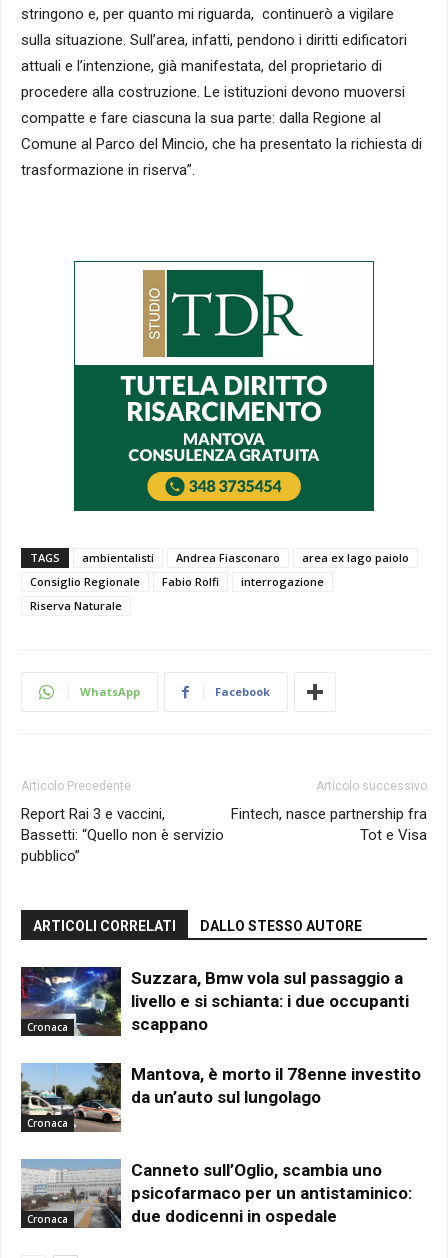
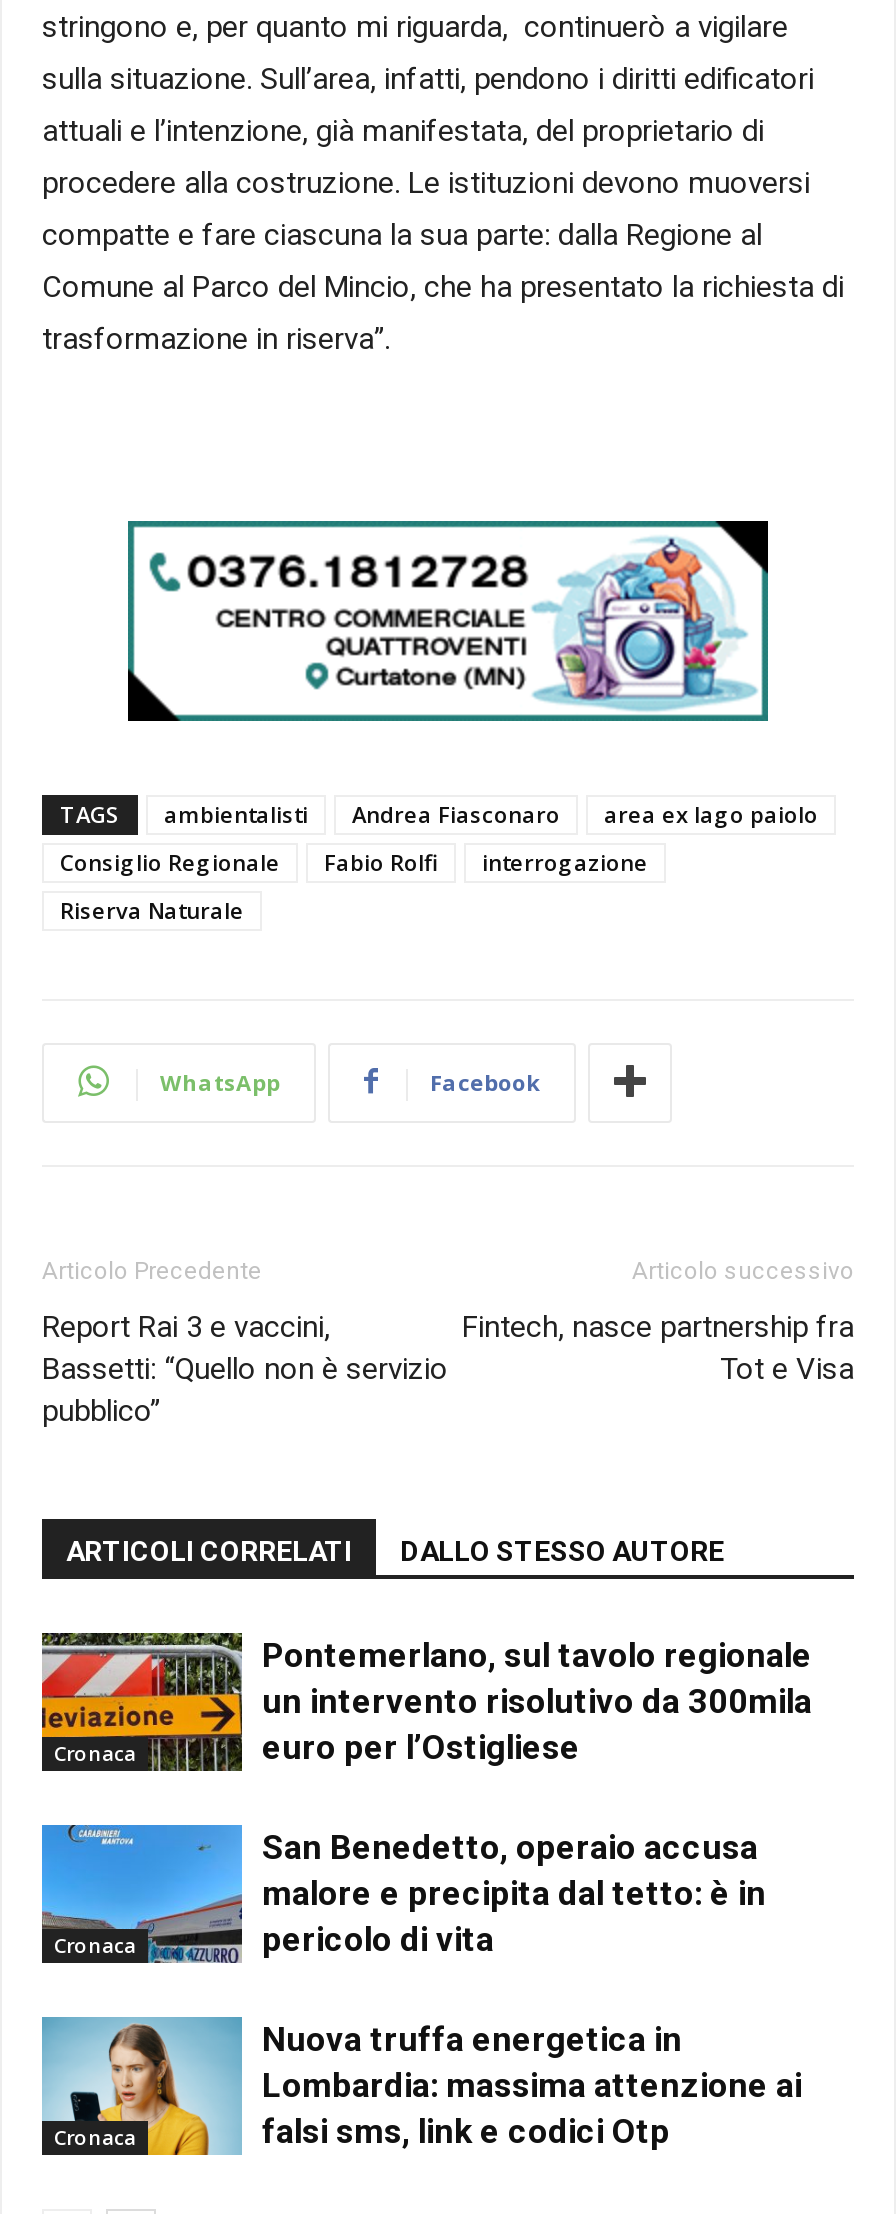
[64,261,375,512] [image] -> [126,518,770,724] [image]
[20,966,409,1037] [image] | Suzzara, Bmw vola sul passaggio a | livello e si schianta: i due occupanti | scappano -> [40,1630,812,1772] [image] | Pontemerlano, sul tavolo regionale | un intervento risolutivo da 300mila | euro per l’Ostigliese
[20,1062,421,1132] [image] | Mantova, è morto il 78enne investito | da un’auto sul lungolago -> [40,1824,766,1964] [image] | San Benedetto, operaio accusa | malore e precipita dal tetto: è in | pericolo di vita
[20,1160,412,1229] [image] | Canneto sull’Oglio, scambia uno | psicofarmaco per un antistaminico: | due dodicenni in ospedale -> [40,2018,802,2158] [image] | Nuova truffa energetica in | Lombardia: massima attenzione ai | falsi sms, link e codici Otp

